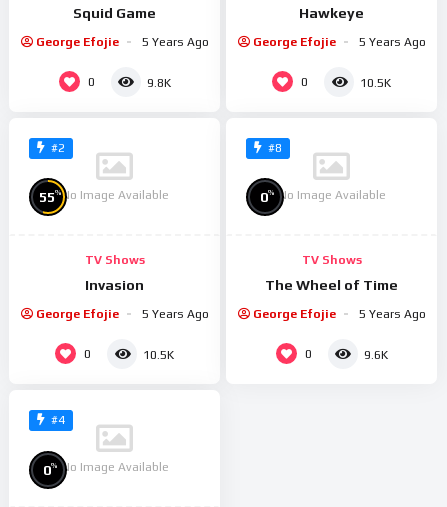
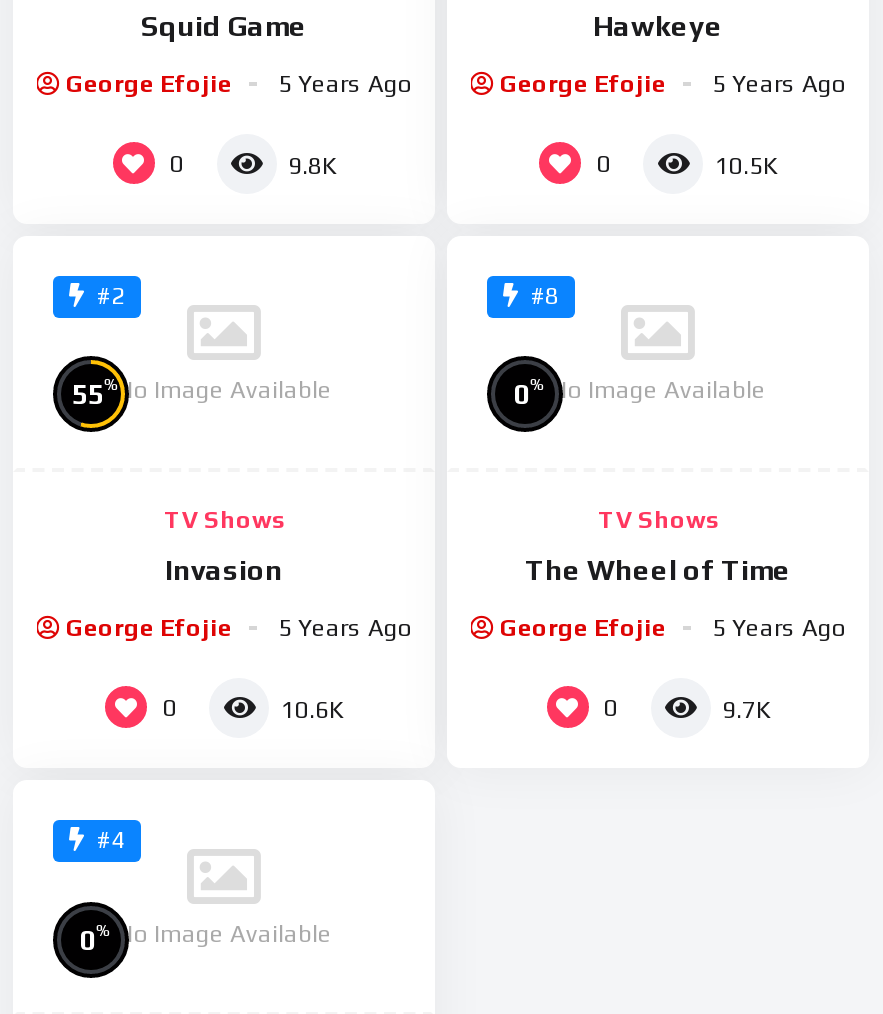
[143,348,174,362] 10.5K -> [281,695,343,723] 10.6K
[363,348,387,362] 9.6K -> [722,695,770,723] 9.7K

